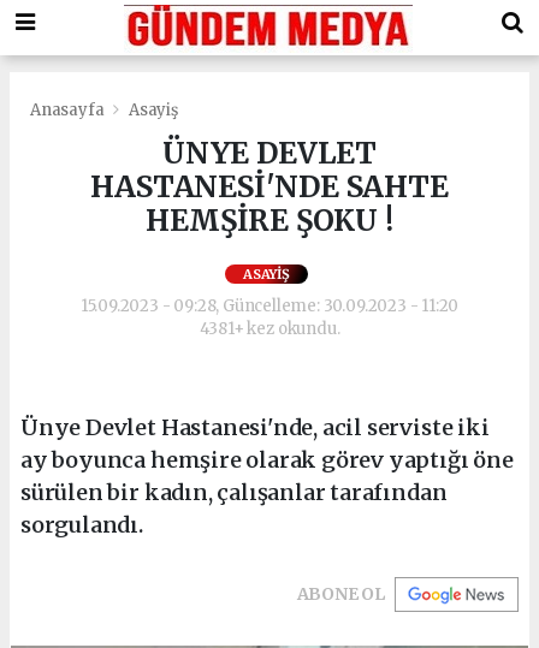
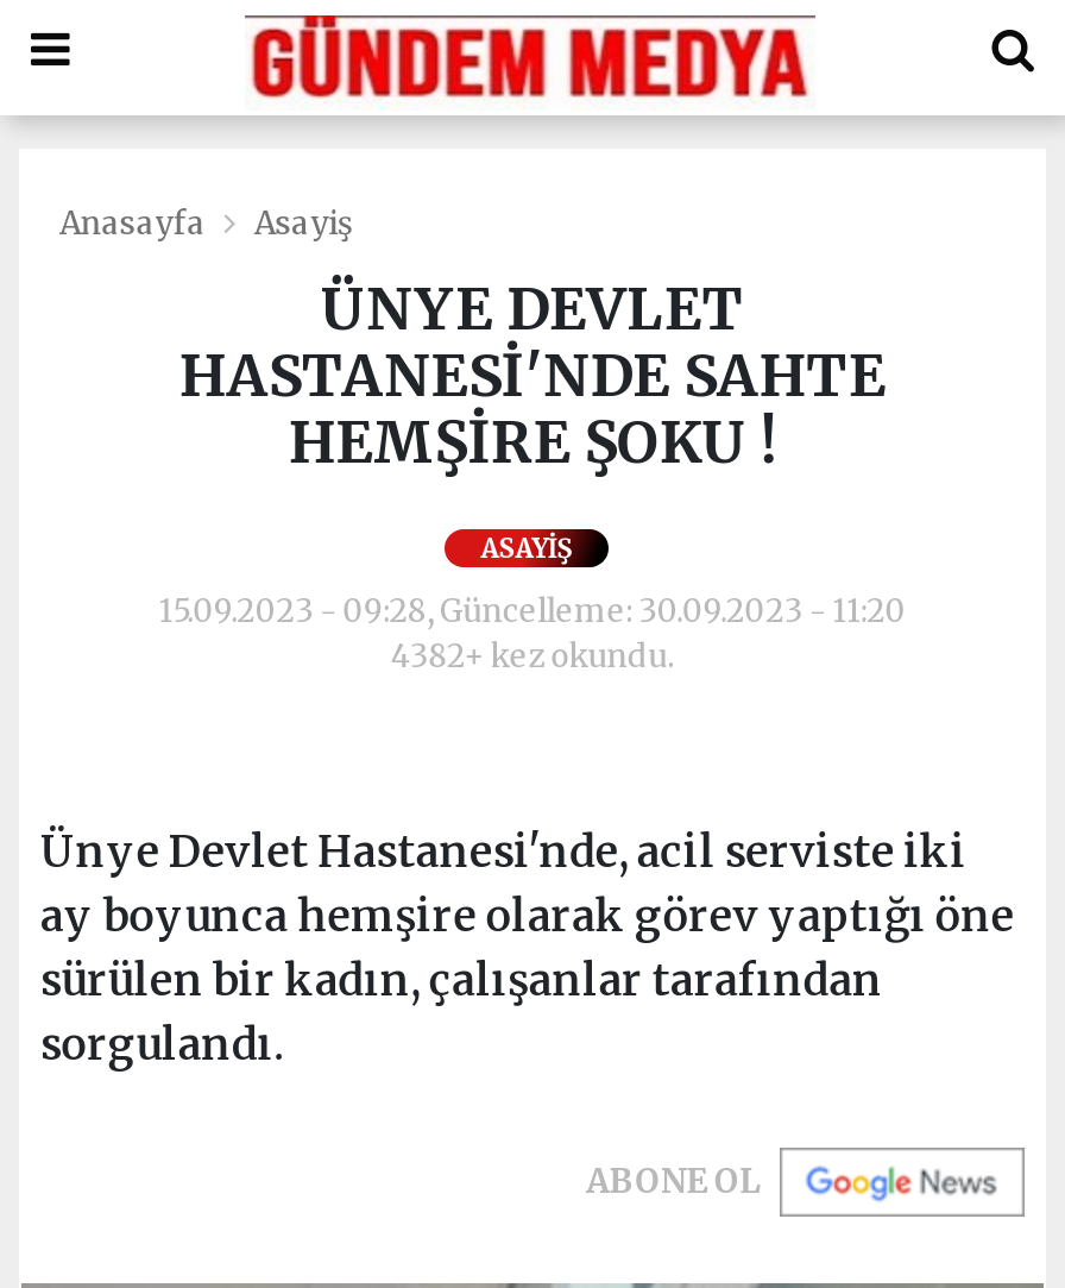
[199,318,340,339] 4381+ kez okundu. -> [391,636,674,676] 4382+ kez okundu.

